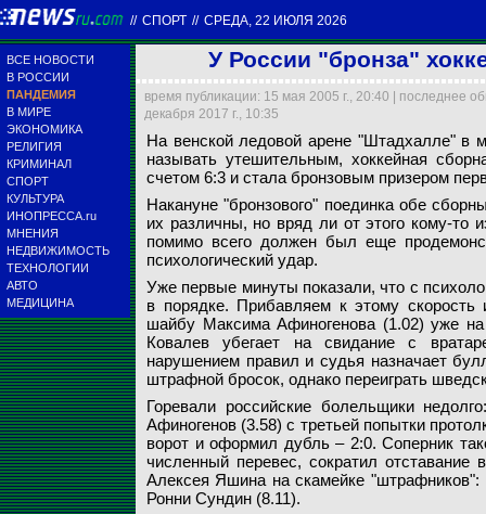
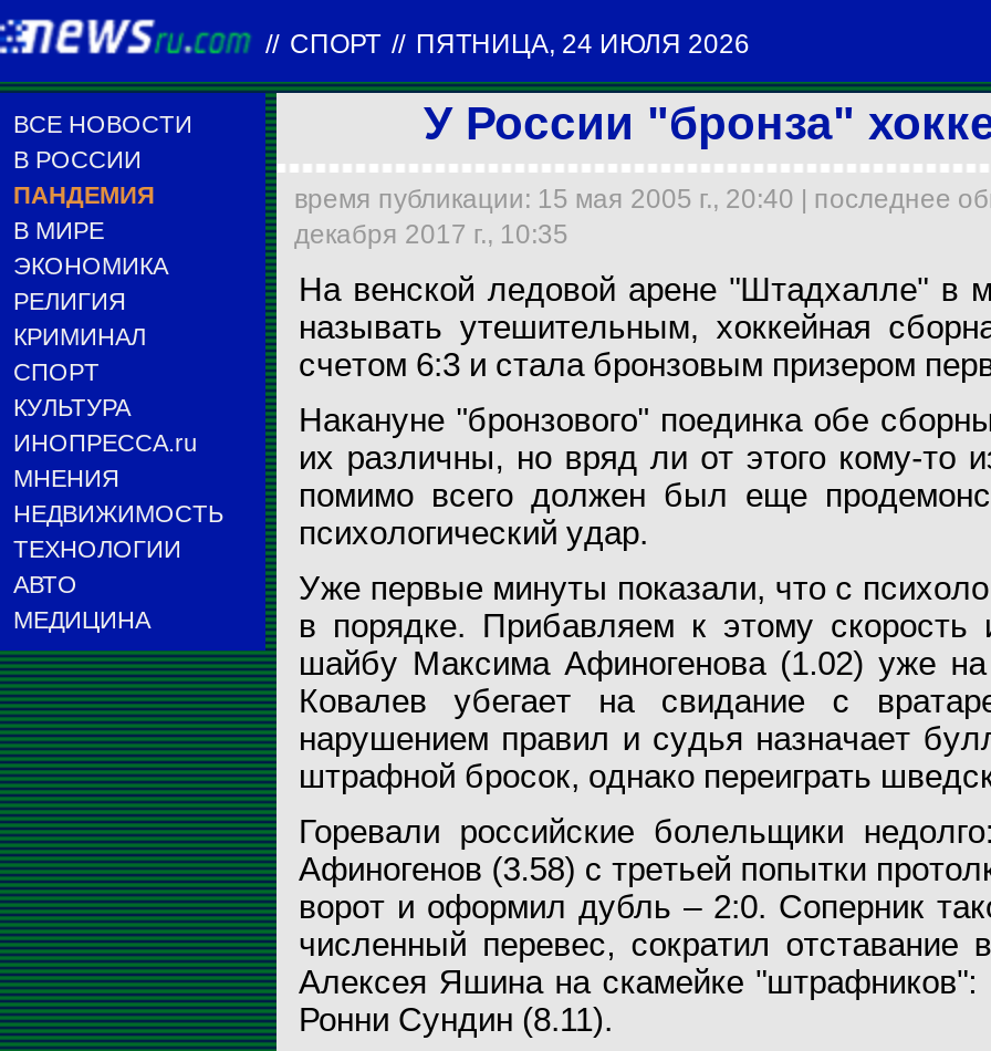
[130,12,347,28] // СПОРТ // СРЕДА, 22 ИЮЛЯ 2026 -> [265,28,750,59] // СПОРТ // ПЯТНИЦА, 24 ИЮЛЯ 2026

